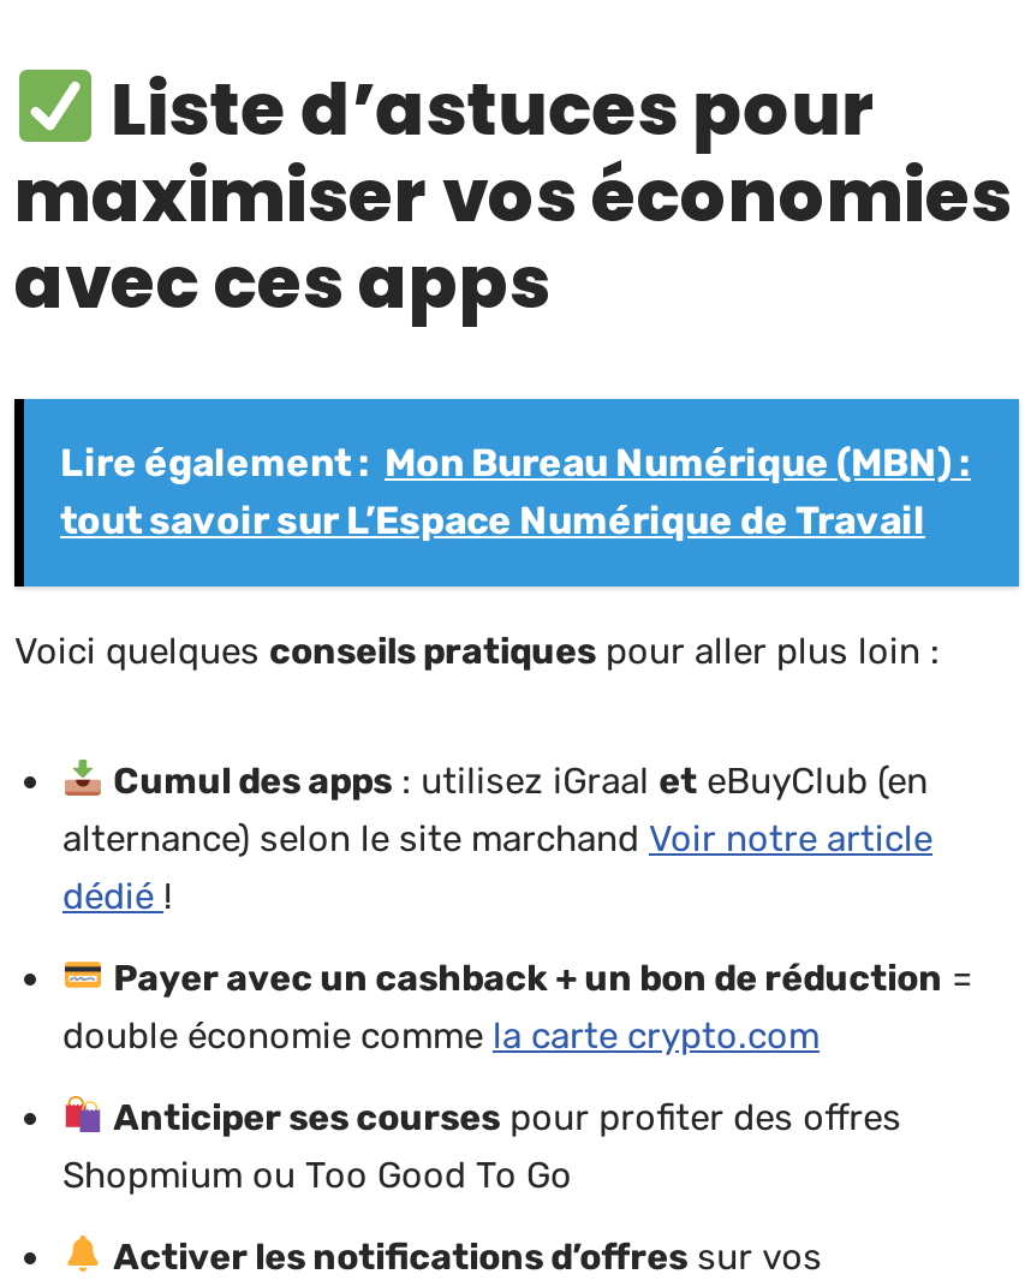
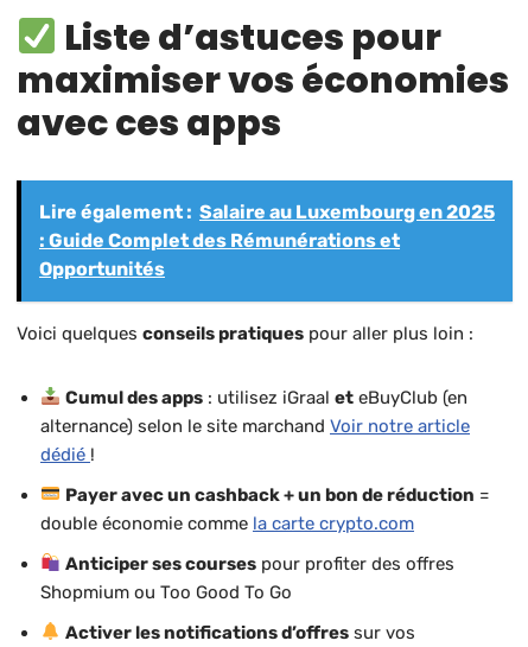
[60,439,971,542] Lire également : Mon Bureau Numérique (MBN) : | tout savoir sur L’Espace Numérique de Travail -> [39,200,495,280] Lire également : Salaire au Luxembourg en 2025 | : Guide Complet des Rémunérations et | Opportunités

